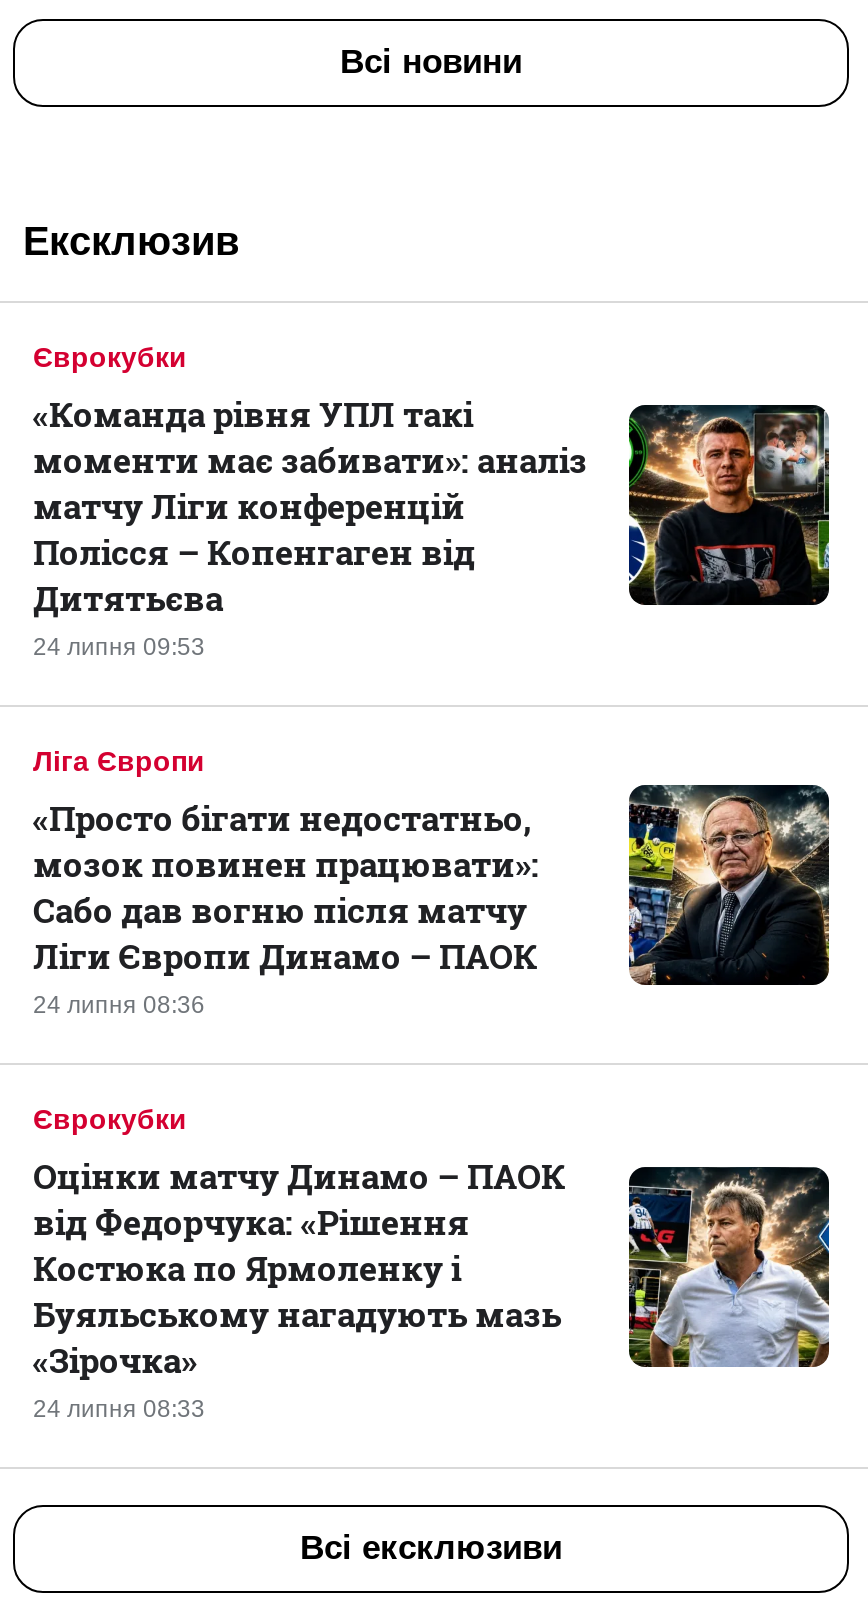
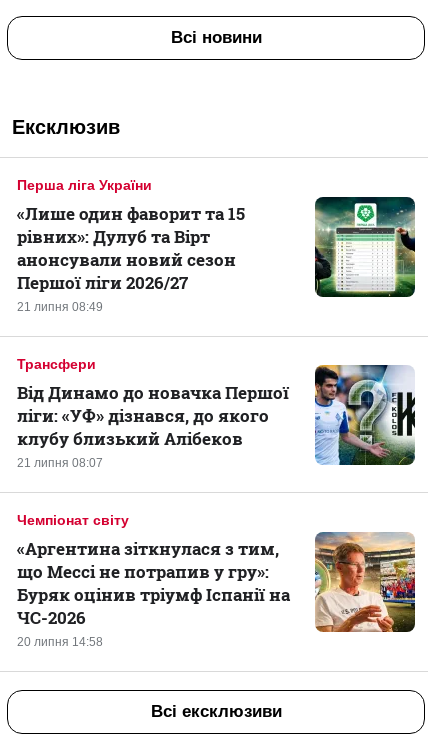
[33,341,187,373] Єврокубки -> [17,177,152,193] Перша ліга України
[33,391,587,621] «Команда рівня УПЛ такі | моменти має забивати»: аналіз | матчу Ліги конференцій | Полісся – Копенгаген від | Дитятьєва -> [17,202,245,294] «Лише один фаворит та 15 | рівних»: Дулуб та Вірт | анонсували новий сезон | Першої ліги 2026/27
[627,403,831,607] [image] -> [314,196,416,298] [image]
[33,633,205,661] 24 липня 09:53 -> [17,300,103,314] 21 липня 08:49
[33,745,205,777] Ліга Європи -> [17,356,96,372] Трансфери
[627,783,831,987] [image] -> [314,364,416,466] [image]
[33,795,539,979] «Просто бігати недостатньо, | мозок повинен працювати»: | Сабо дав вогню після матчу | Ліги Європи Динамо – ПАОК -> [17,381,289,450] Від Динамо до новачка Першої | ліги: «УФ» дізнався, до якого | клубу близький Алібеков
[33,991,205,1019] 24 липня 08:36 -> [17,456,103,470] 21 липня 08:07
[33,1103,187,1135] Єврокубки -> [17,512,129,528] Чемпіонат світу
[33,1153,831,1383] [image] | Оцінки матчу Динамо – ПАОК | від Федорчука: «Рішення | Костюка по Ярмоленку і | Буяльському нагадують мазь | «Зірочка» -> [17,531,416,633] [image] | «Аргентина зіткнулася з тим, | що Мессі не потрапив у гру»: | Буряк оцінив тріумф Іспанії на | ЧС-2026
[33,1395,205,1423] 24 липня 08:33 -> [17,635,103,649] 20 липня 14:58

